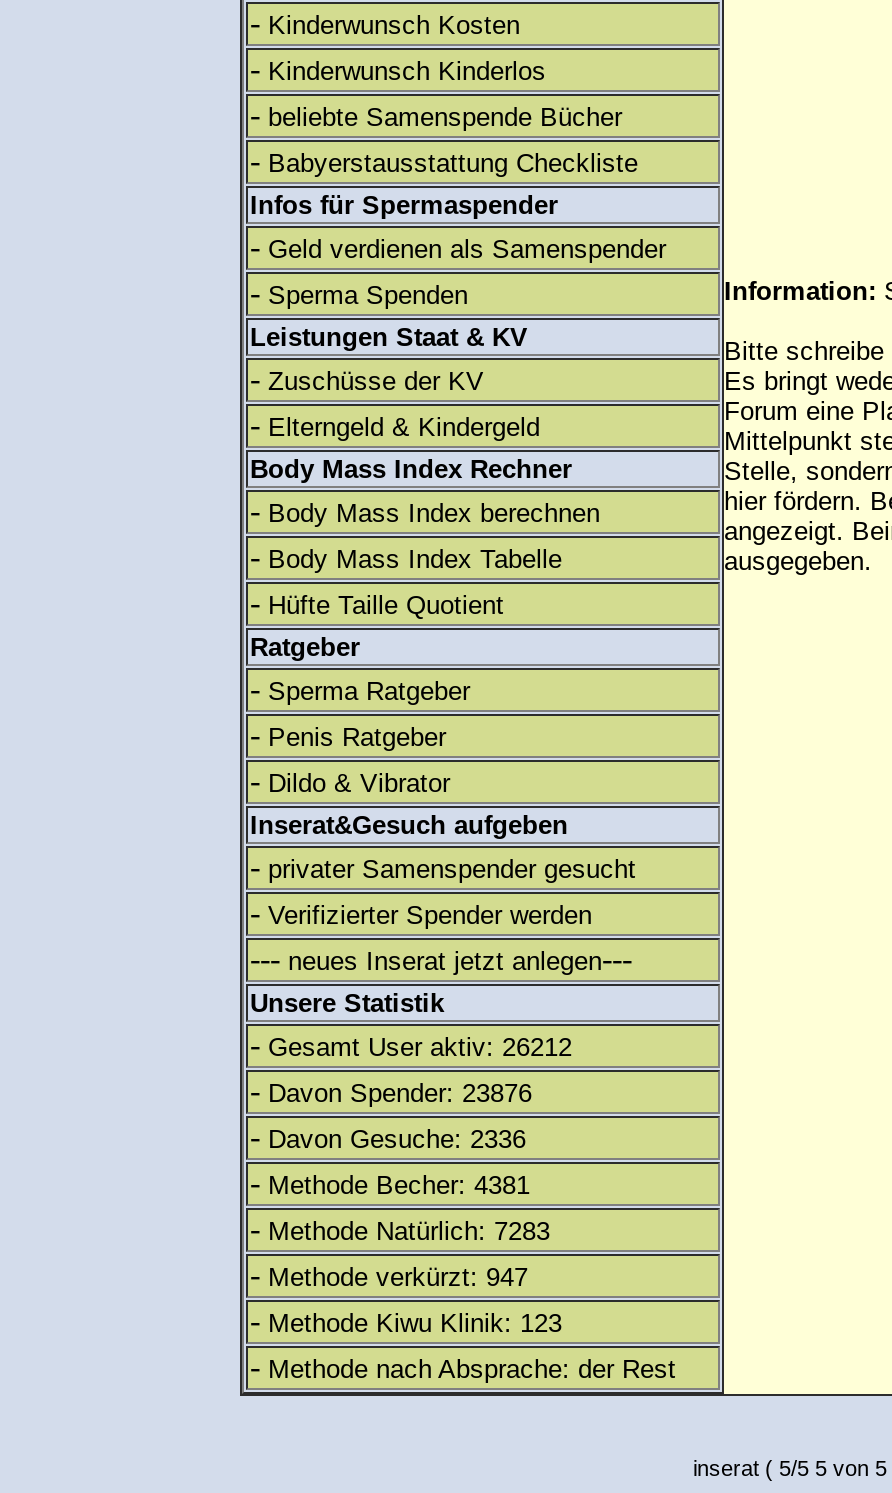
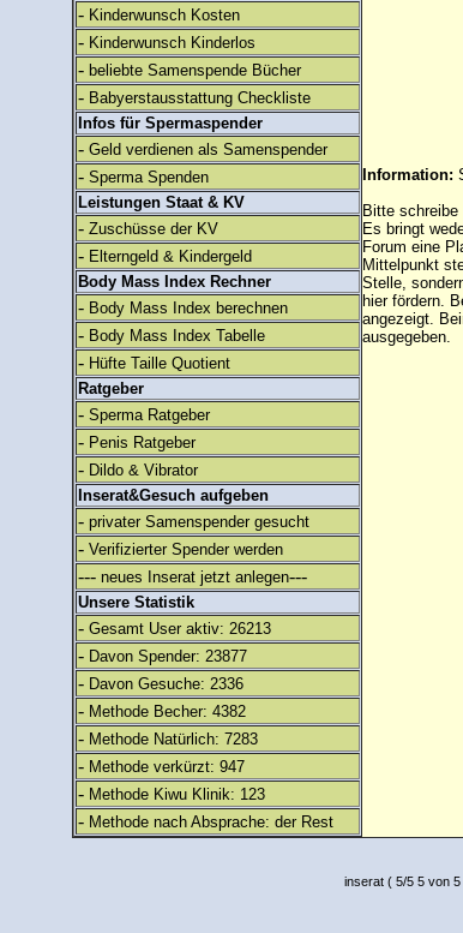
[250,1028,572,1062] - Gesamt User aktiv: 26212 -> [78,617,271,638] - Gesamt User aktiv: 26213
[250,1074,532,1108] - Davon Spender: 23876 -> [78,645,247,665] - Davon Spender: 23877
[250,1166,530,1200] - Methode Becher: 4381 -> [78,700,246,720] - Methode Becher: 4382

